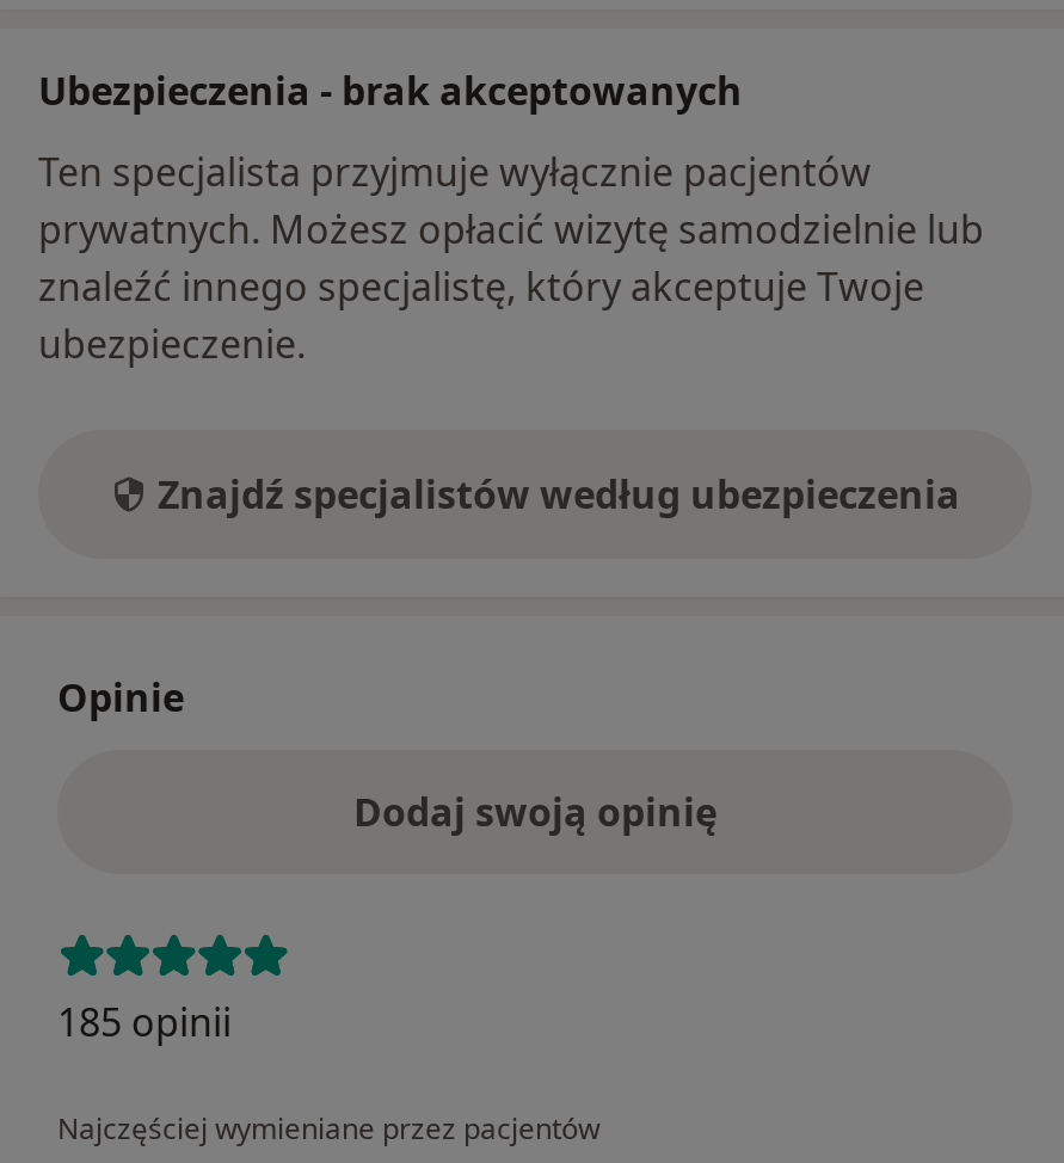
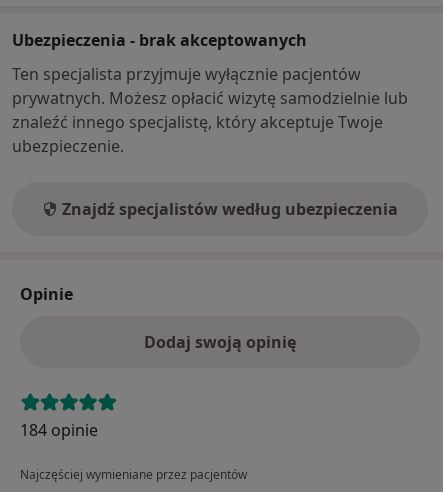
[57,995,232,1048] 185 opinii -> [20,419,98,441] 184 opinie

